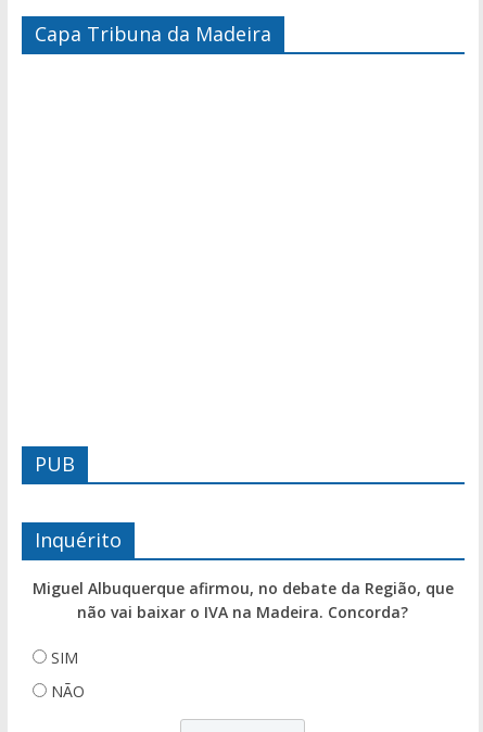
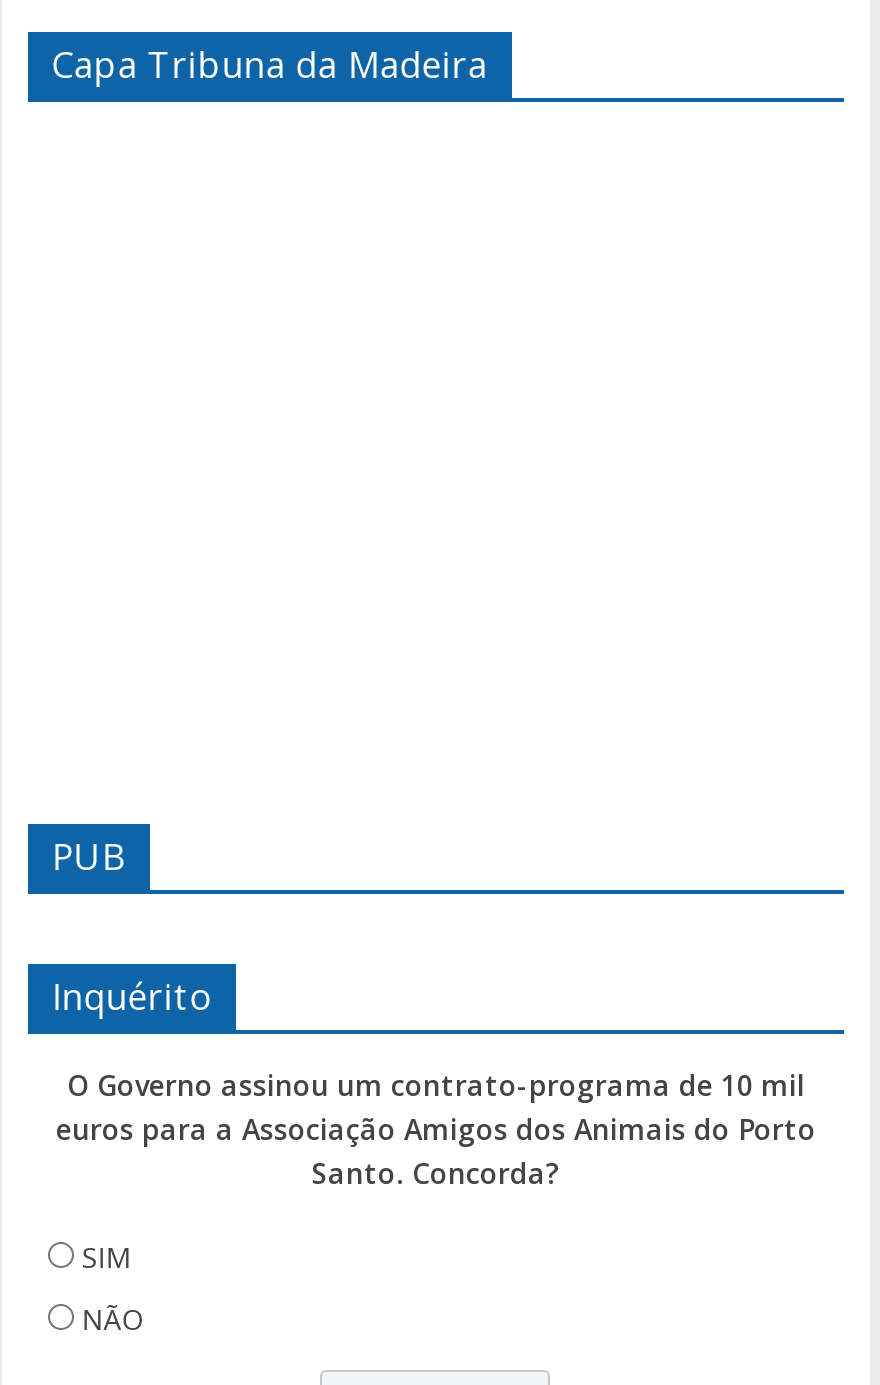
[33,578,454,623] Miguel Albuquerque afirmou, no debate da Região, que | não vai baixar o IVA na Madeira. Concorda? -> [56,1066,816,1192] O Governo assinou um contrato-programa de 10 mil | euros para a Associação Amigos dos Animais do Porto | Santo. Concorda?

